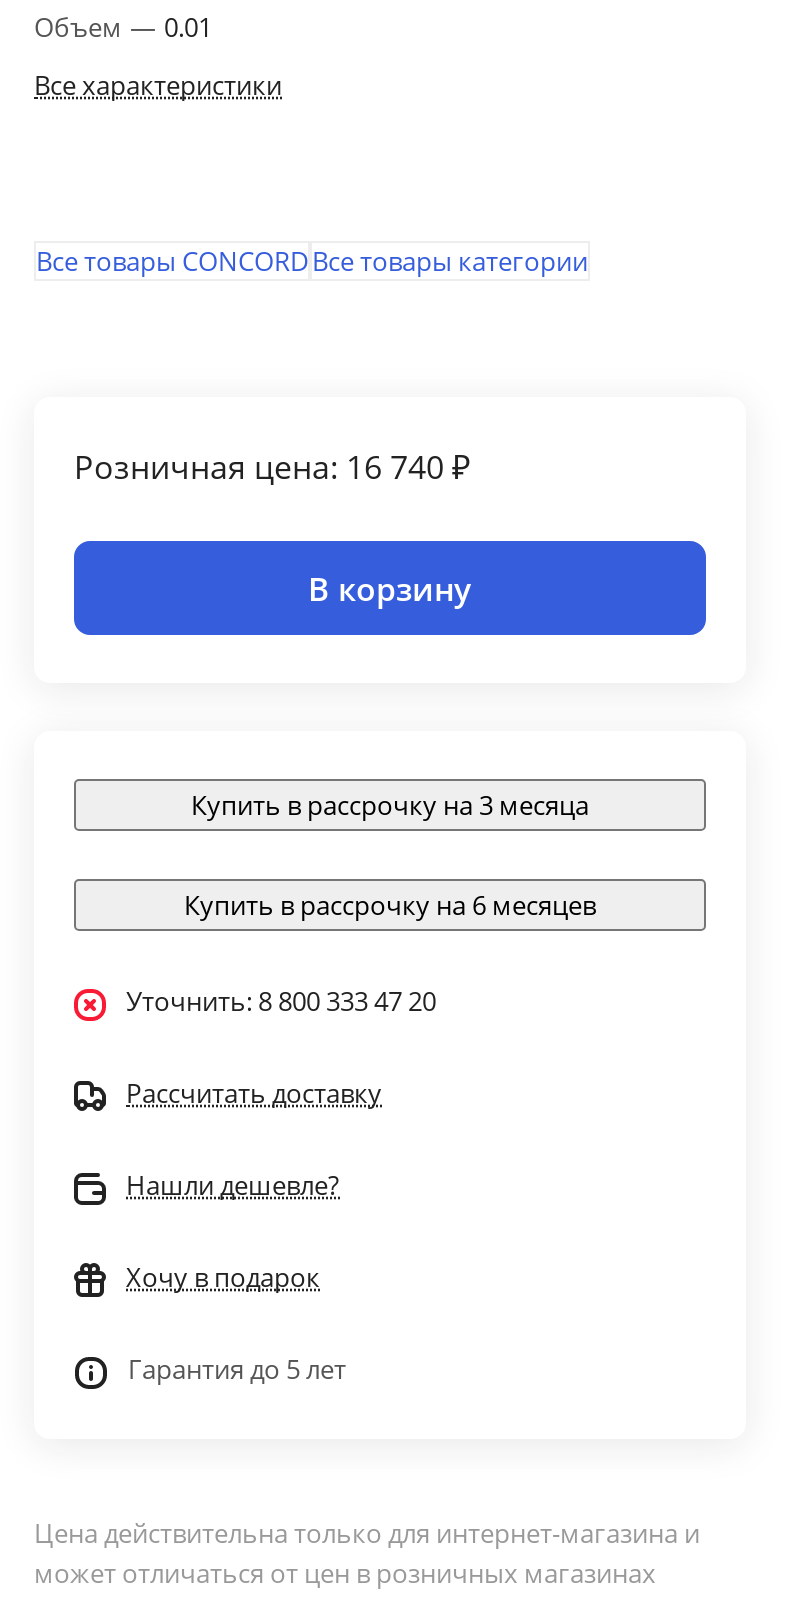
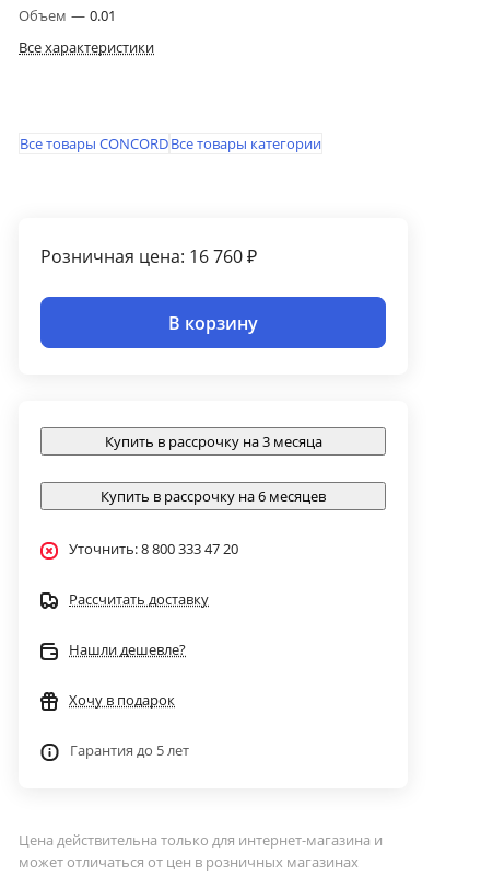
[74,445,470,489] Розничная цена: 16 740 ₽ -> [40,244,257,268] Розничная цена: 16 760 ₽

